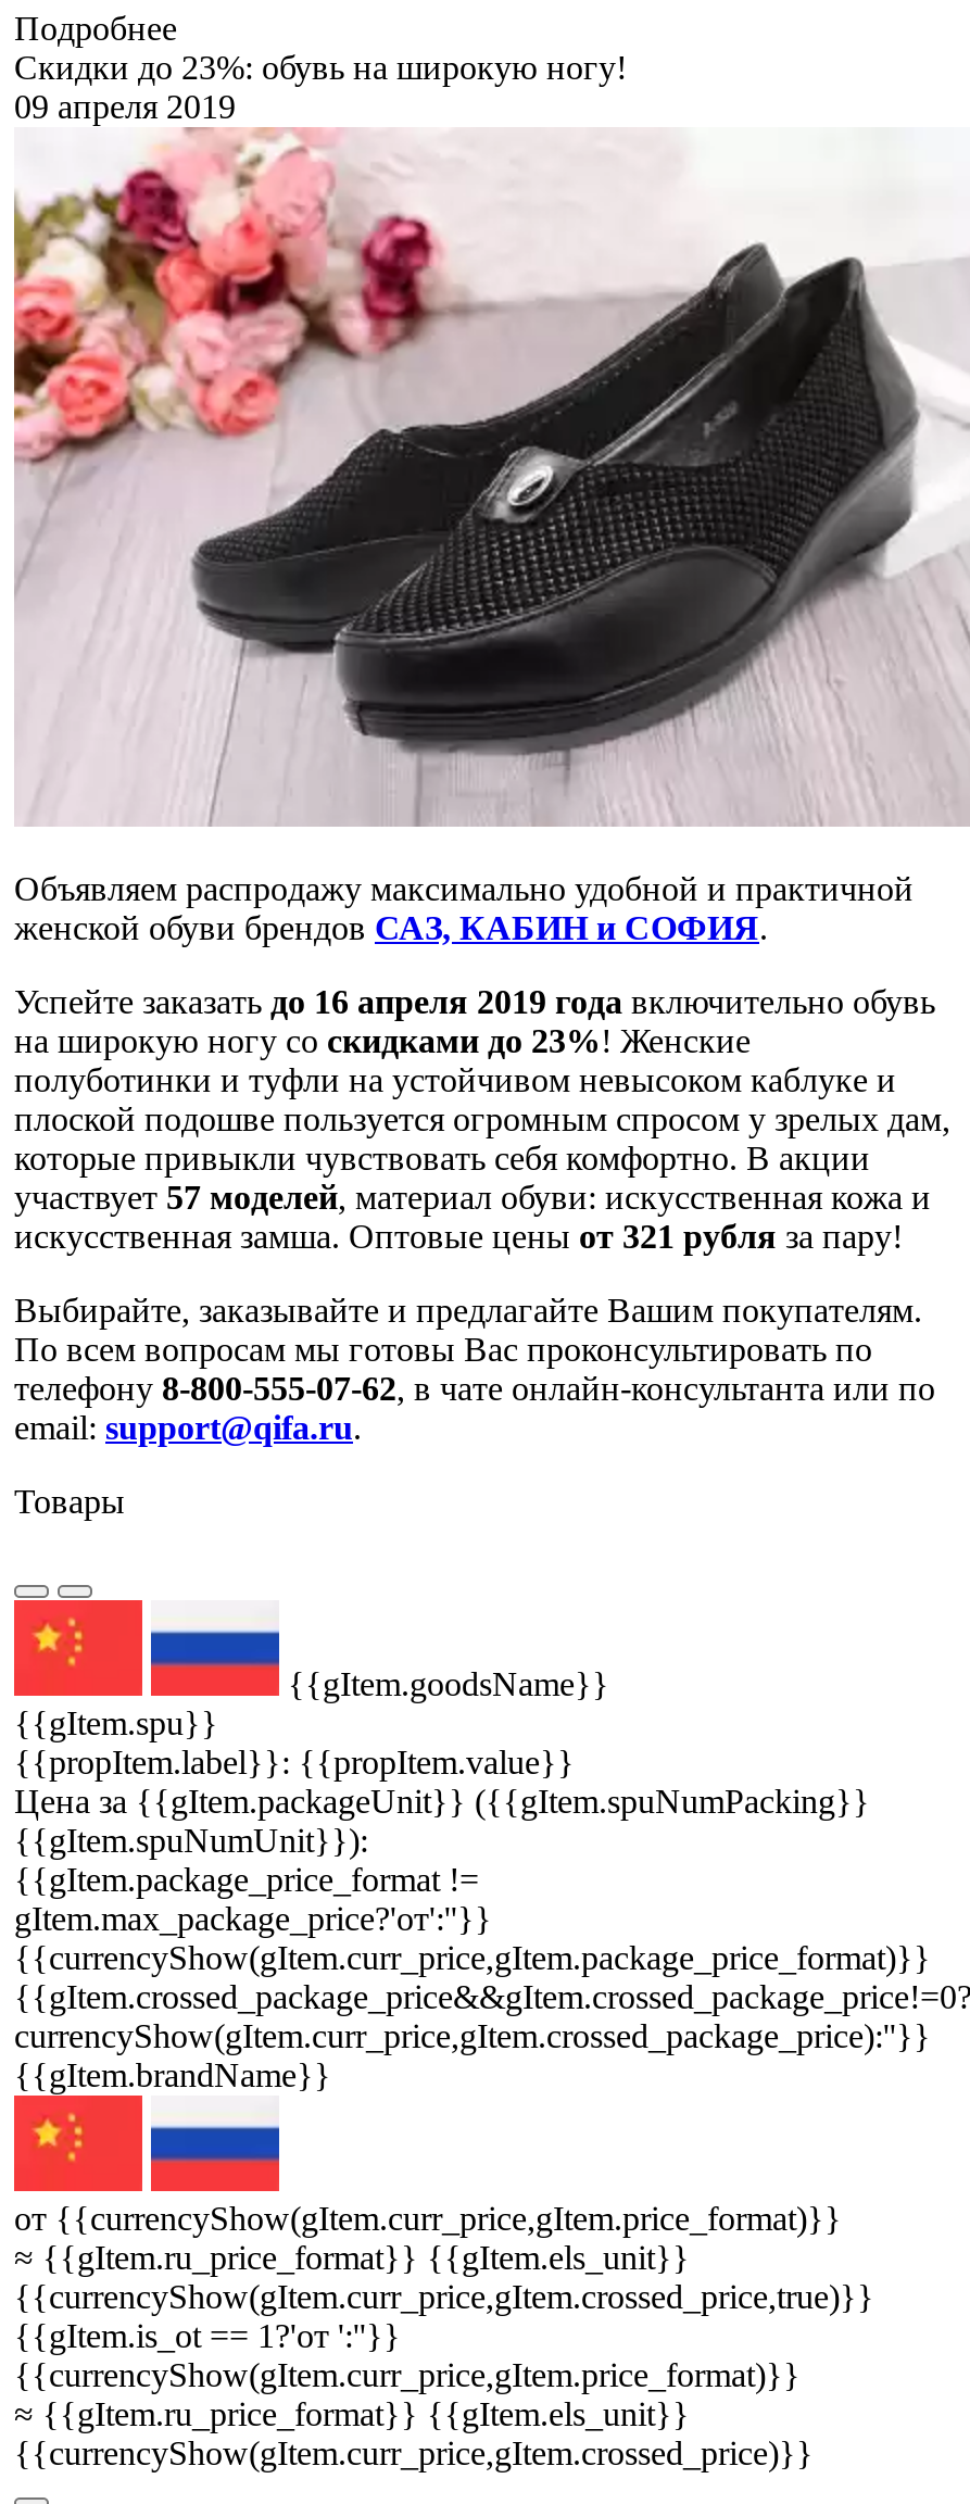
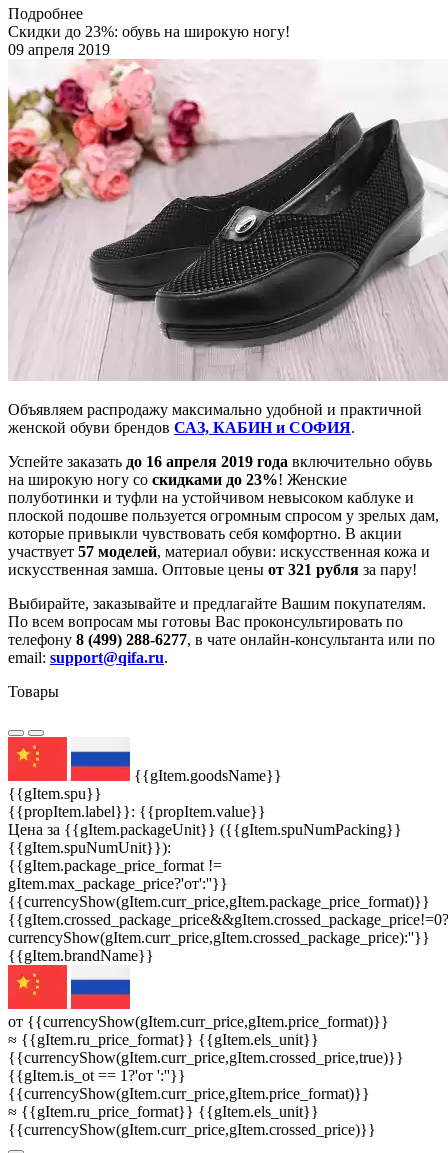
[14,1370,935,1407] телефону 8-800-555-07-62, в чате онлайн-консультанта или по -> [8,631,435,648] телефону 8 (499) 288-6277, в чате онлайн-консультанта или по

